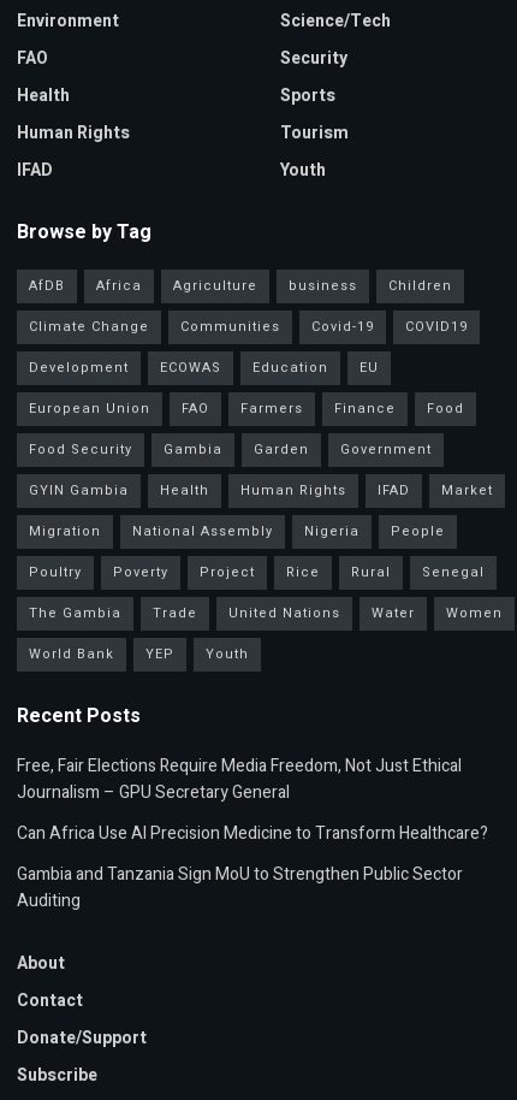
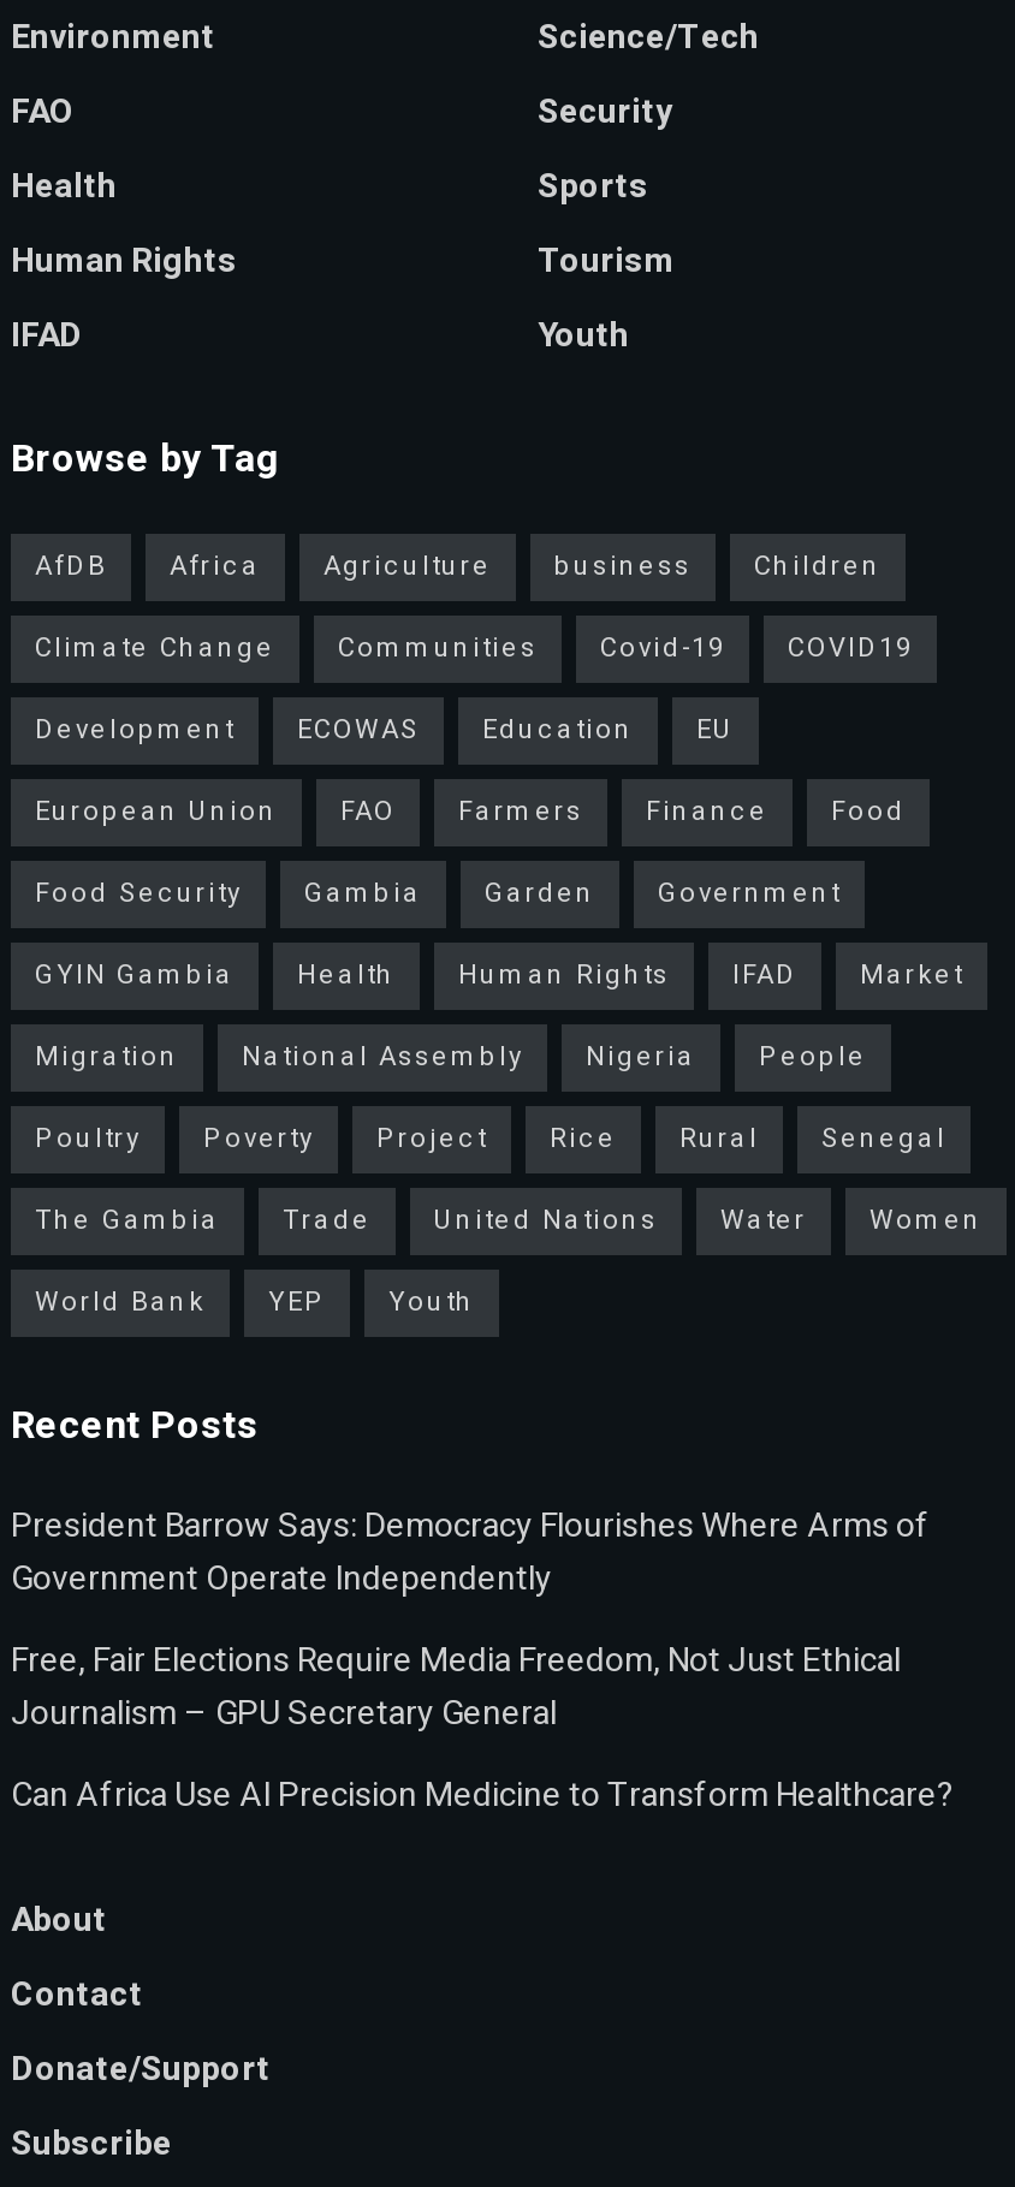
none -> [11,1501,930,1604] President Barrow Says: Democracy Flourishes Where Arms of | Government Operate Independently
moved [17,754,488,846] -> [11,1636,954,1821]: Free, Fair Elections Require Media Freedom, Not Just Ethical | Journalism – GPU Secretary General | Can Africa Use AI Precision Medicine to Transform Healthcare?
[17,862,463,914] Gambia and Tanzania Sign MoU to Strengthen Public Sector | Auditing -> none

